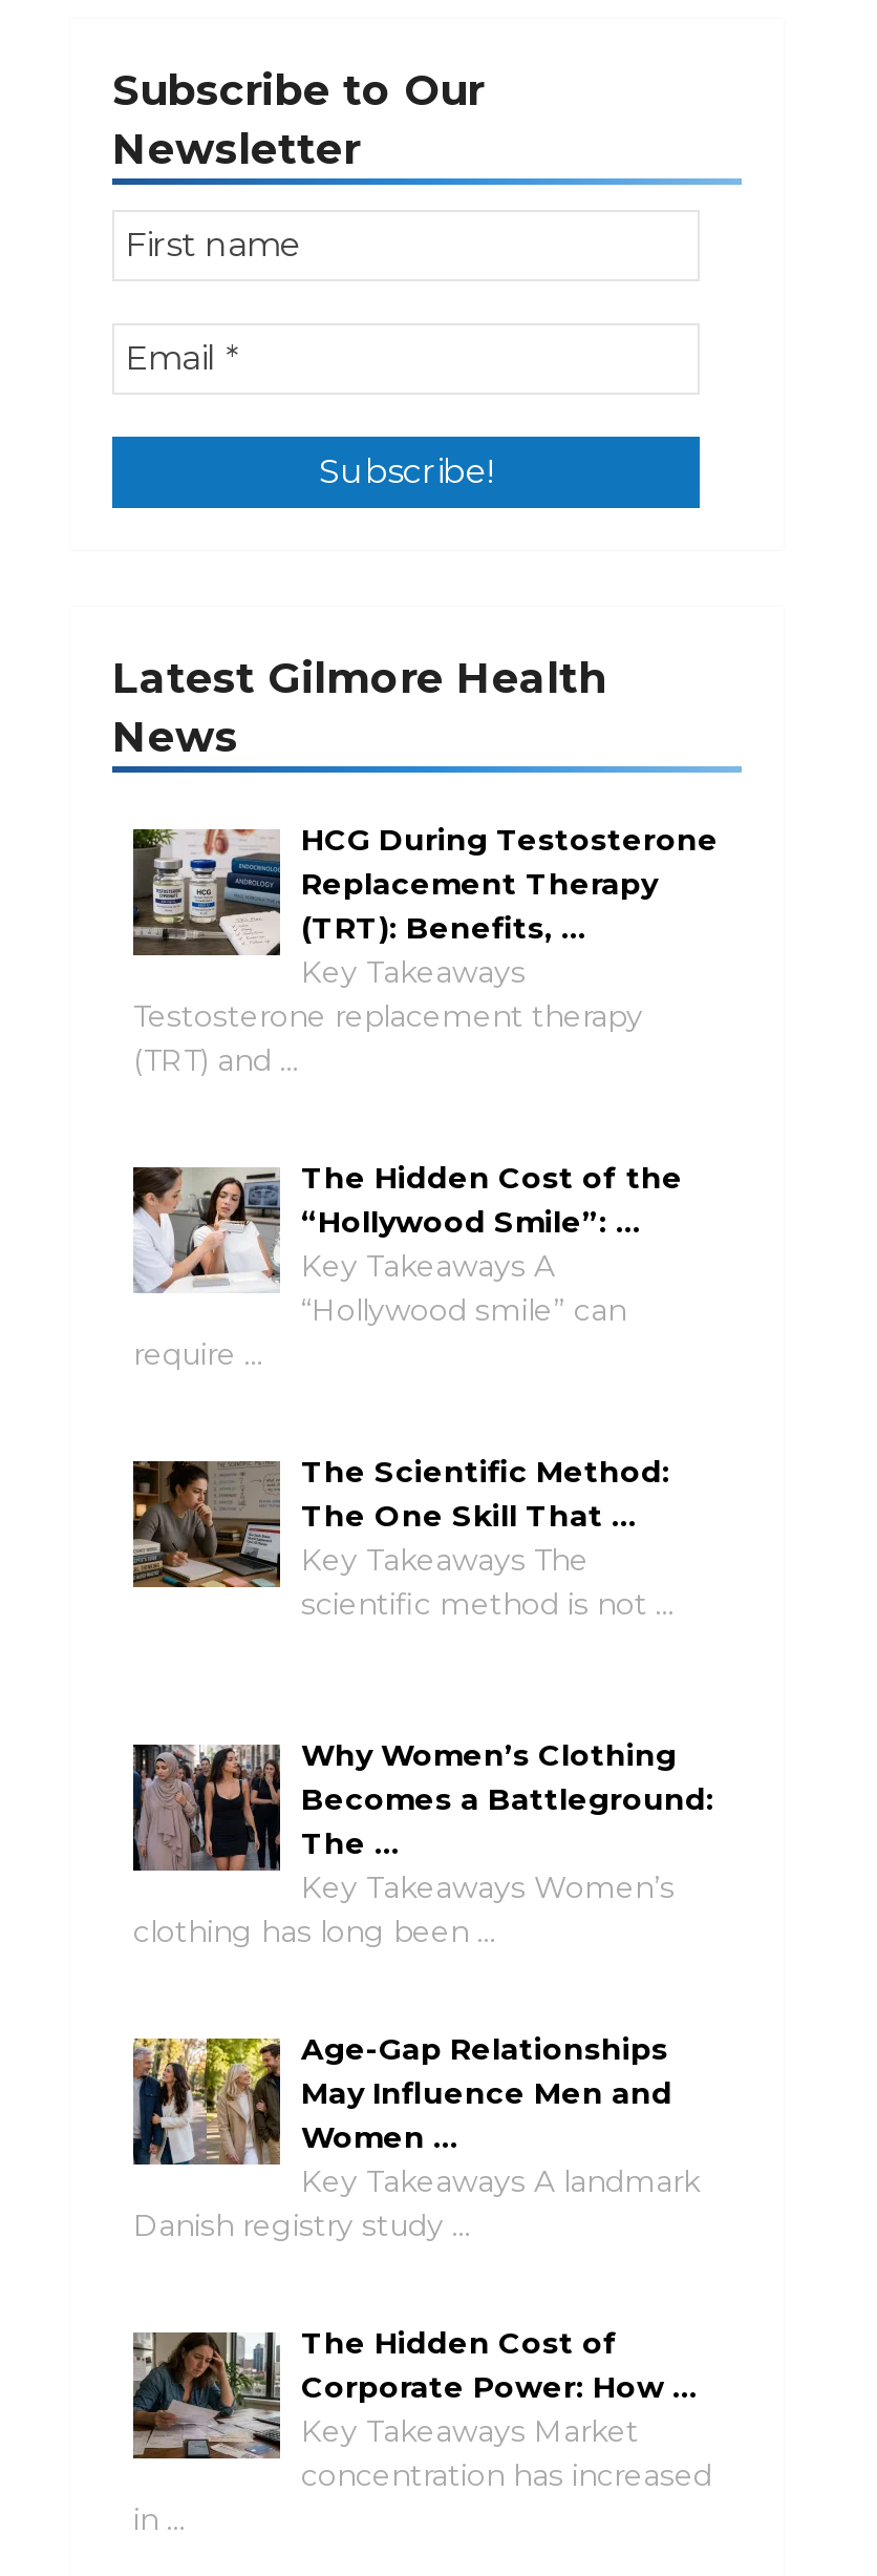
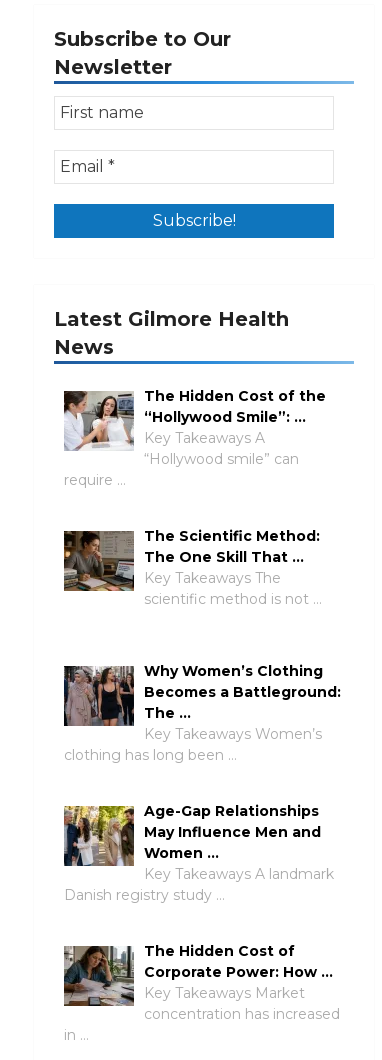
[131,820,719,1079] [image] | HCG During Testosterone | Replacement Therapy | (TRT): Benefits, … | Key Takeaways | Testosterone replacement therapy | (TRT) and … -> none

